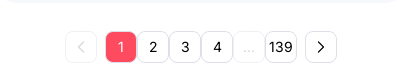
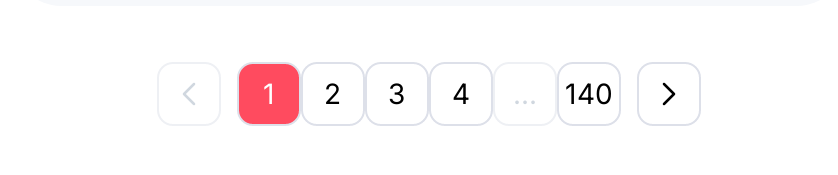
[269,38,293,55] 139 -> [565,76,613,110] 140

